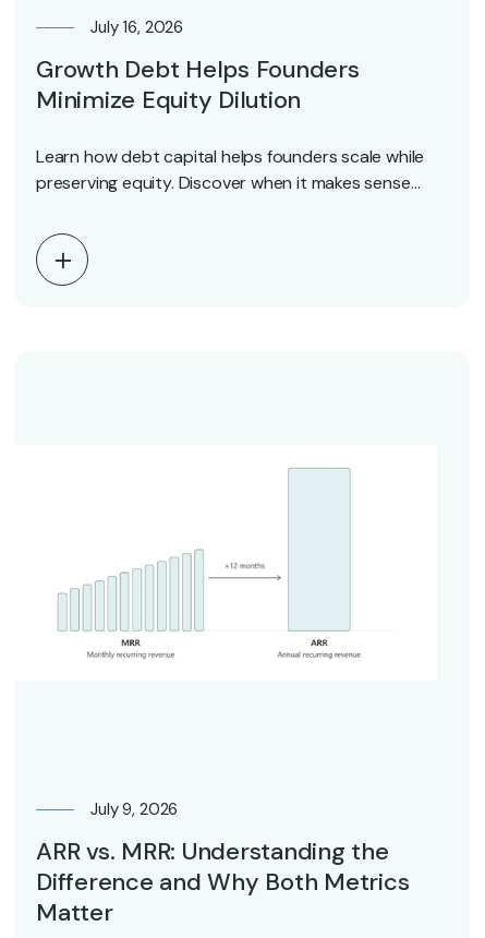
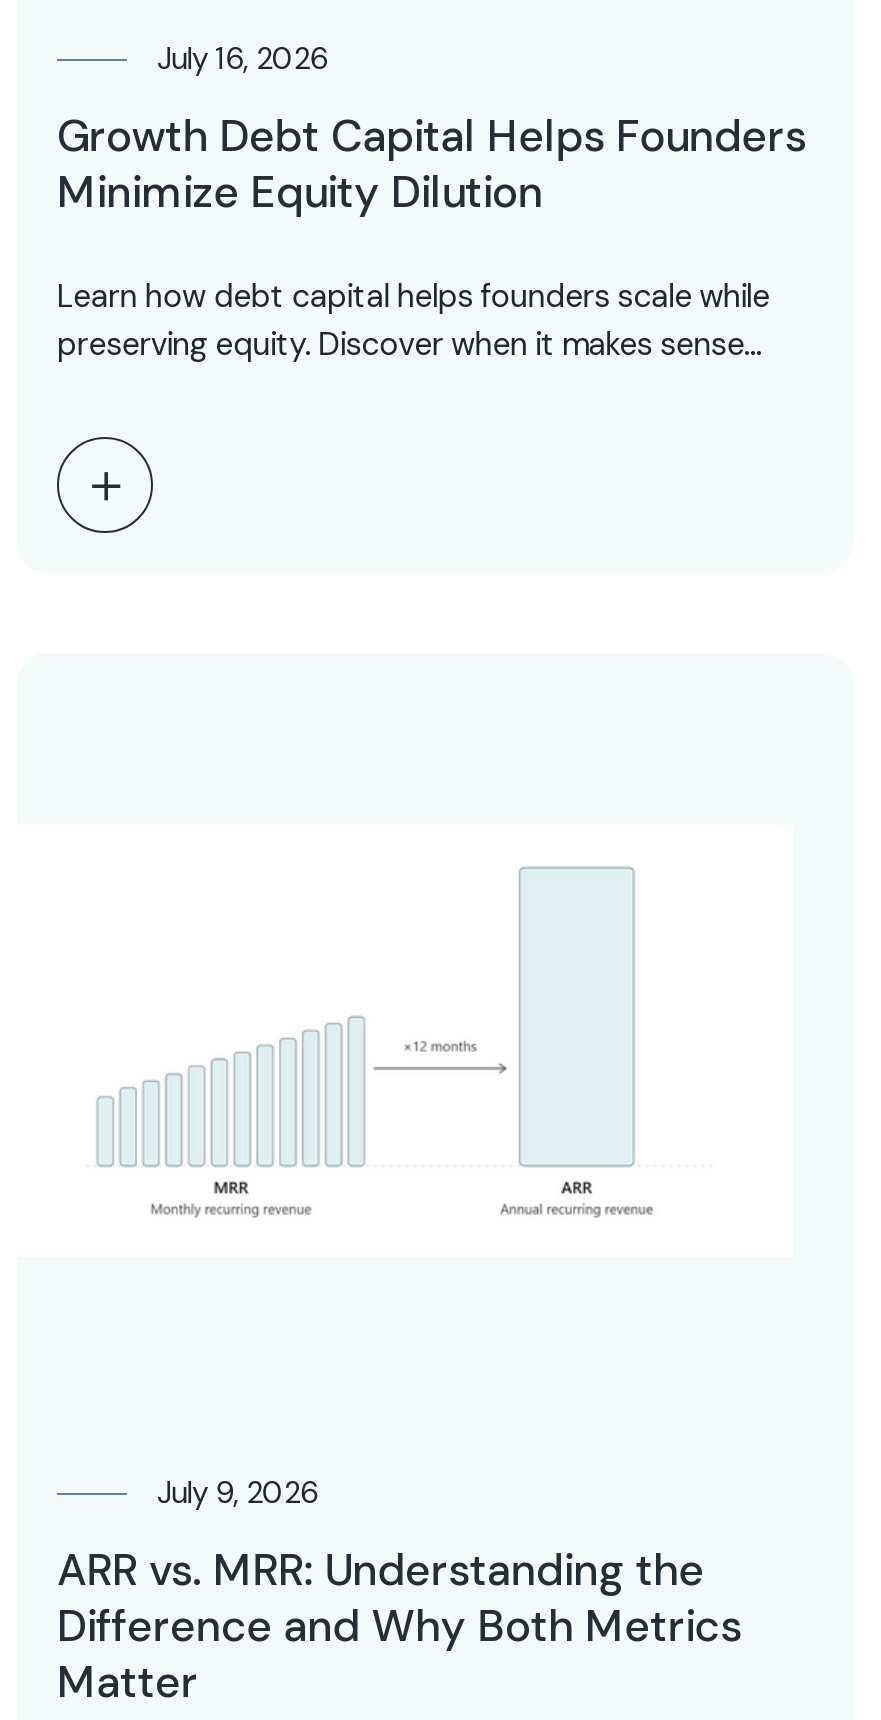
[36,53,359,85] Growth Debt Helps Founders -> [57,107,806,165] Growth Debt Capital Helps Founders

